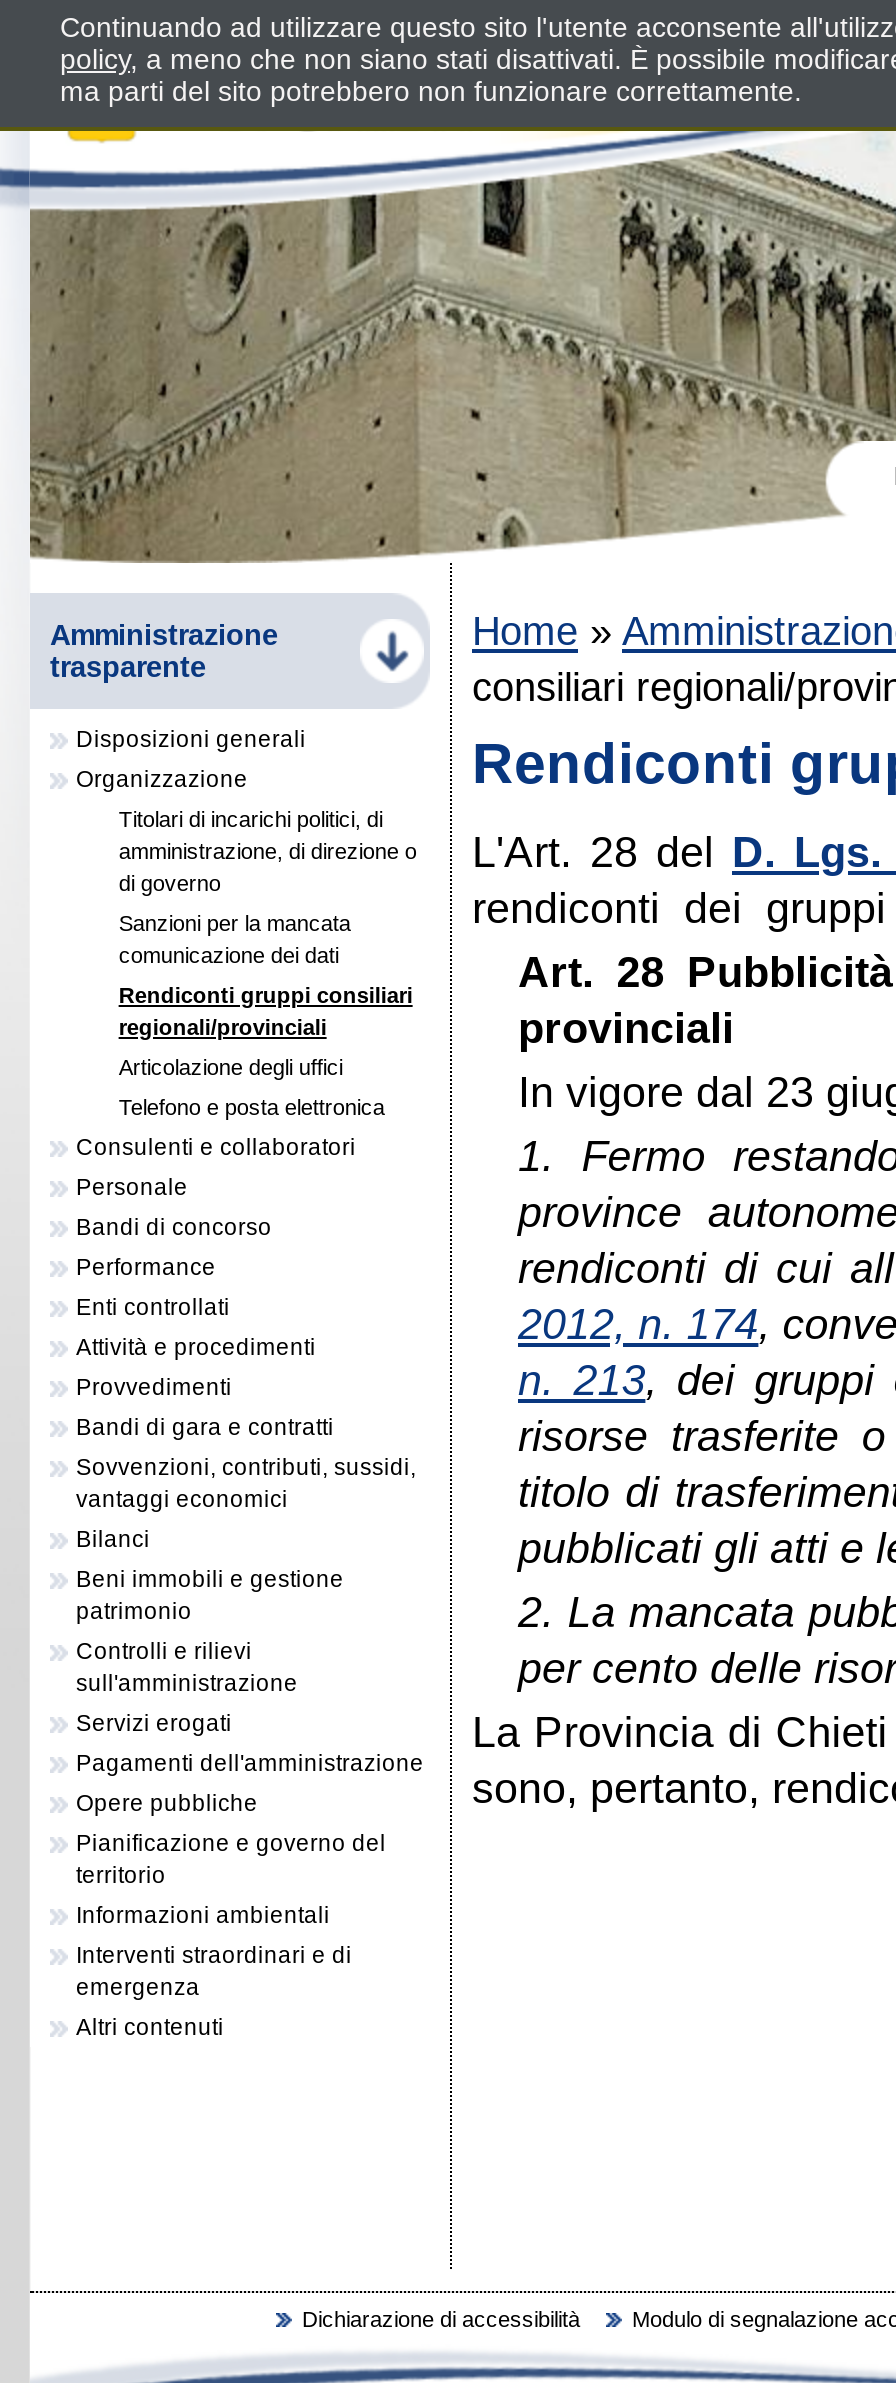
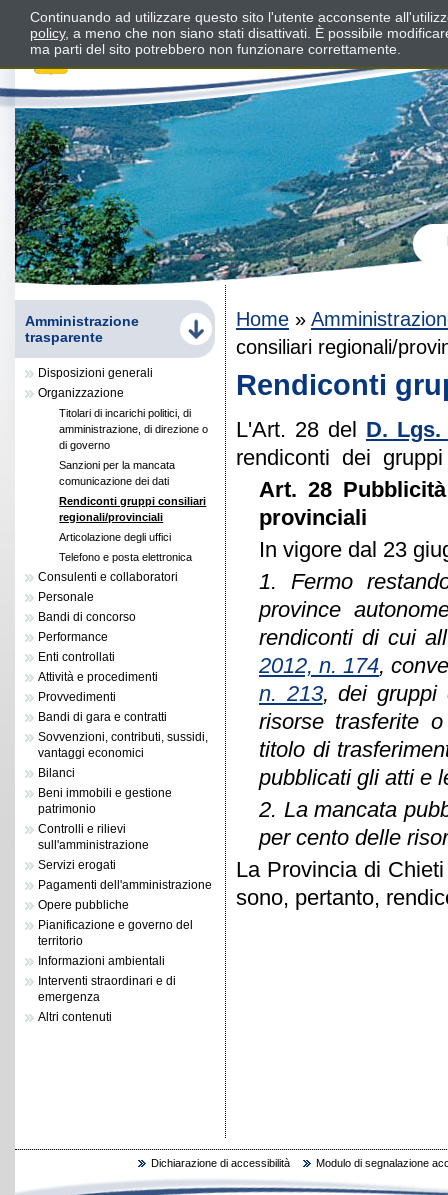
[28,129,890,565] [image] -> [14,69,445,286] [image]

